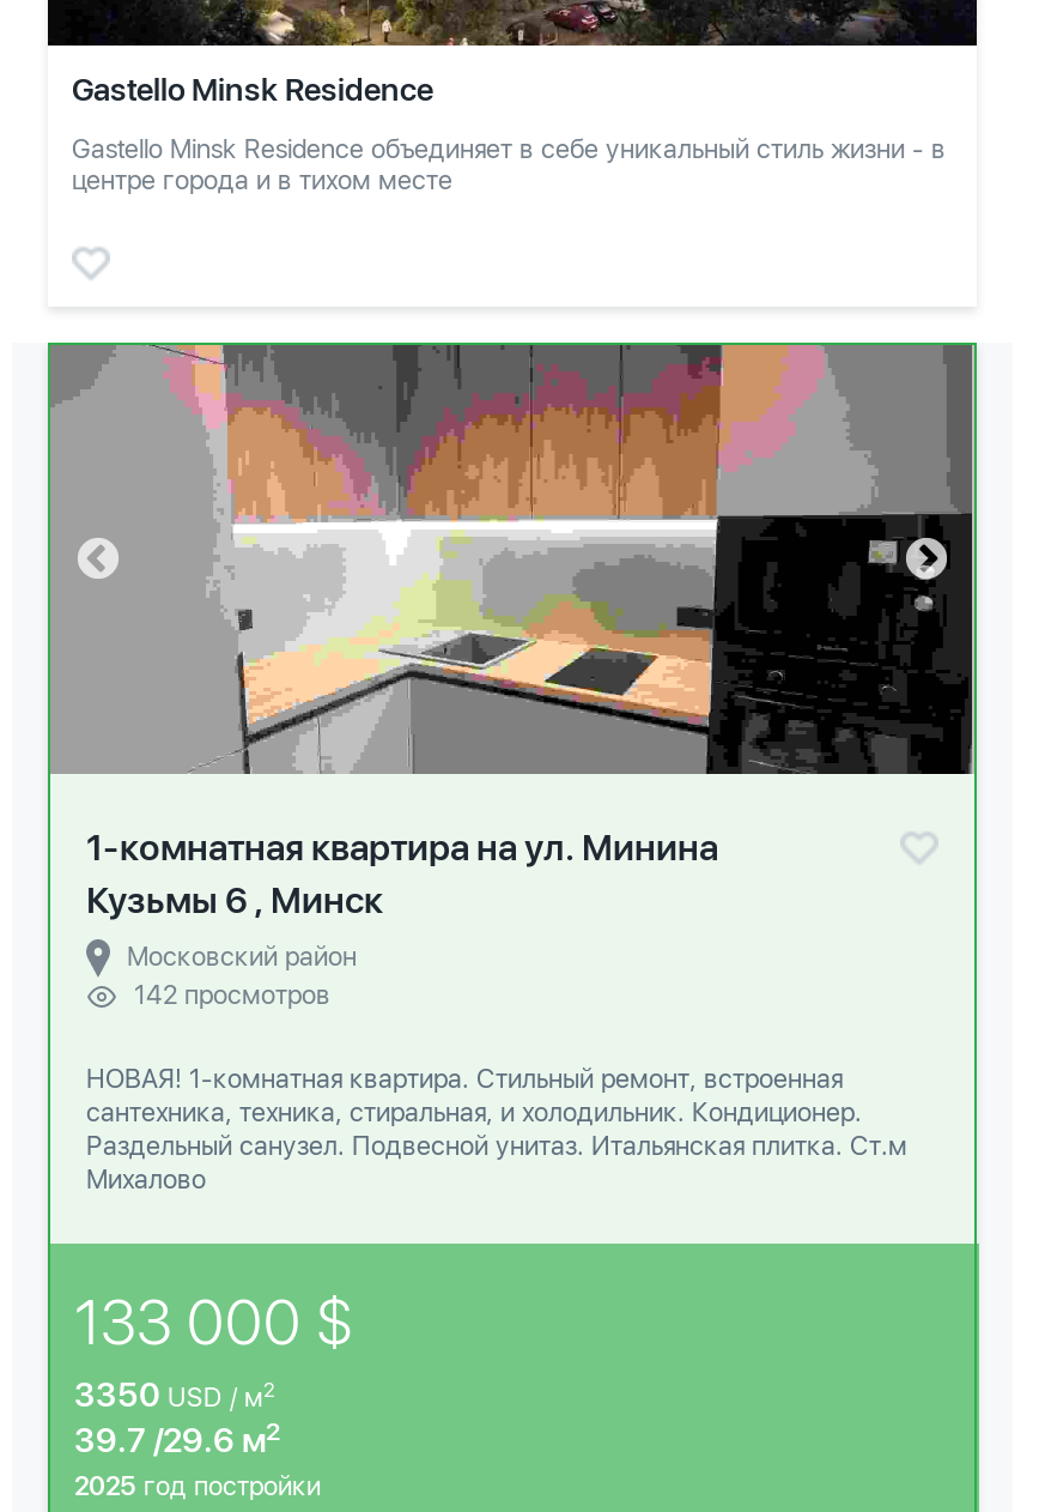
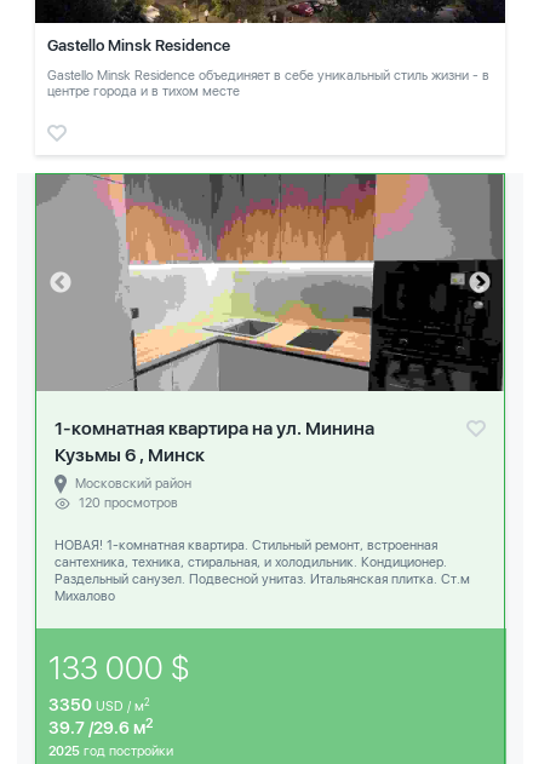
[134,980,330,1011] 142 просмотров -> [79,495,178,511] 120 просмотров

